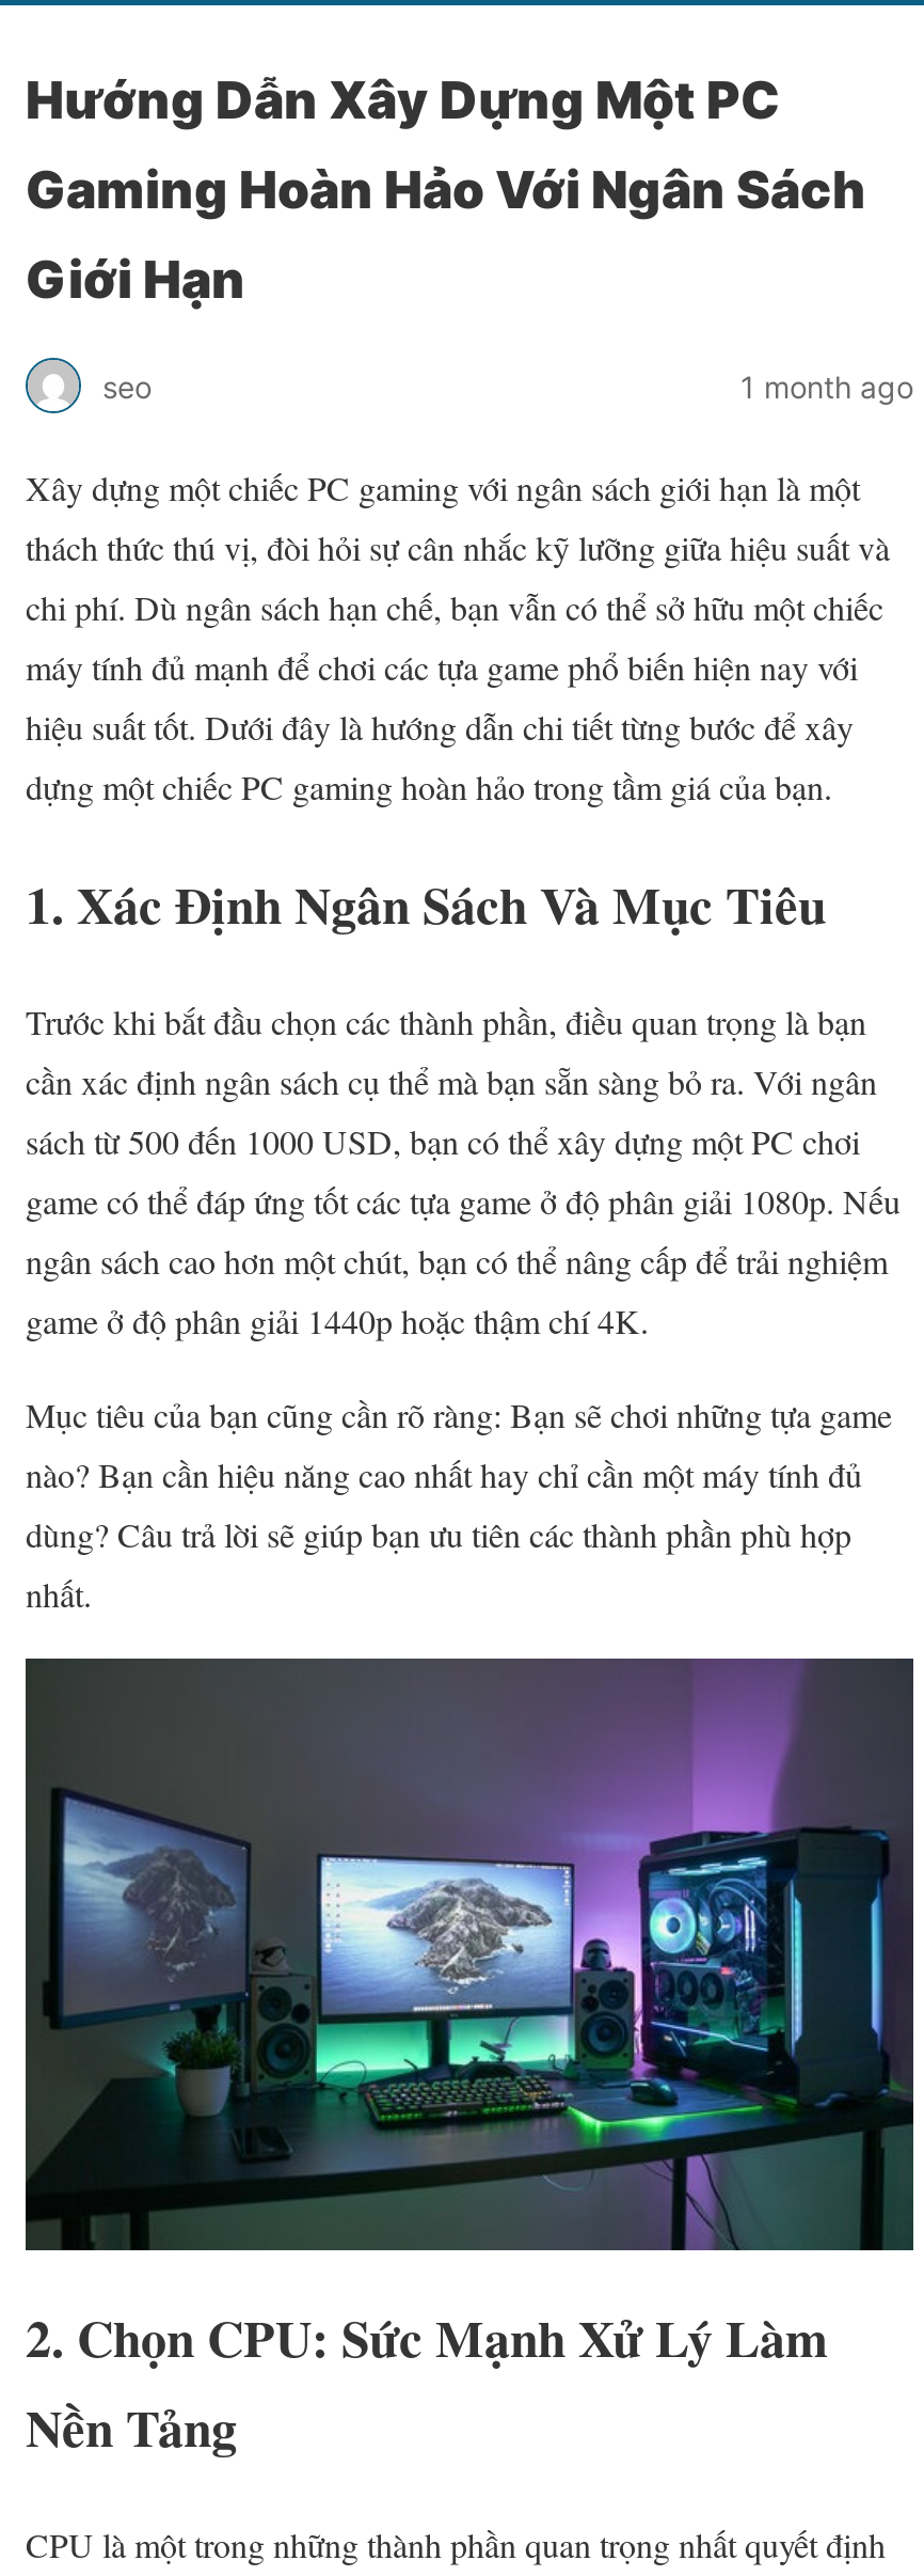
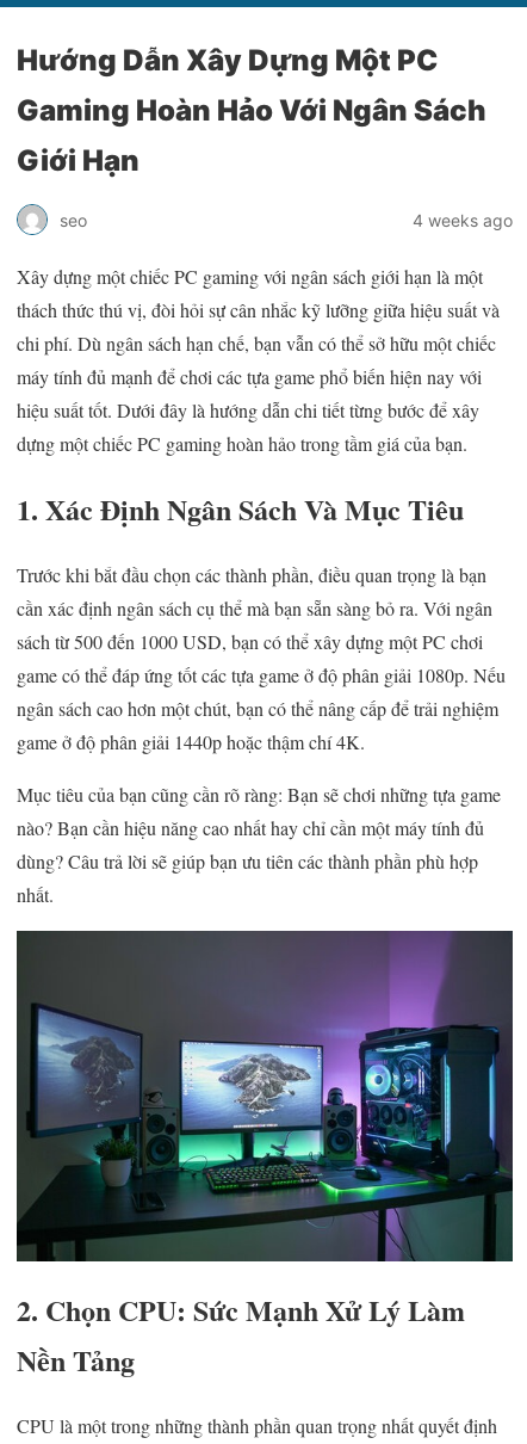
[740,367,913,404] 1 month ago -> [413,209,513,230] 4 weeks ago

